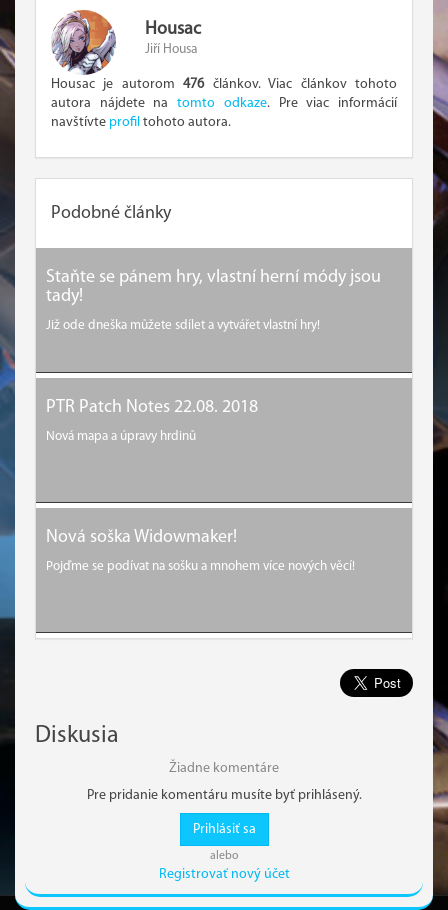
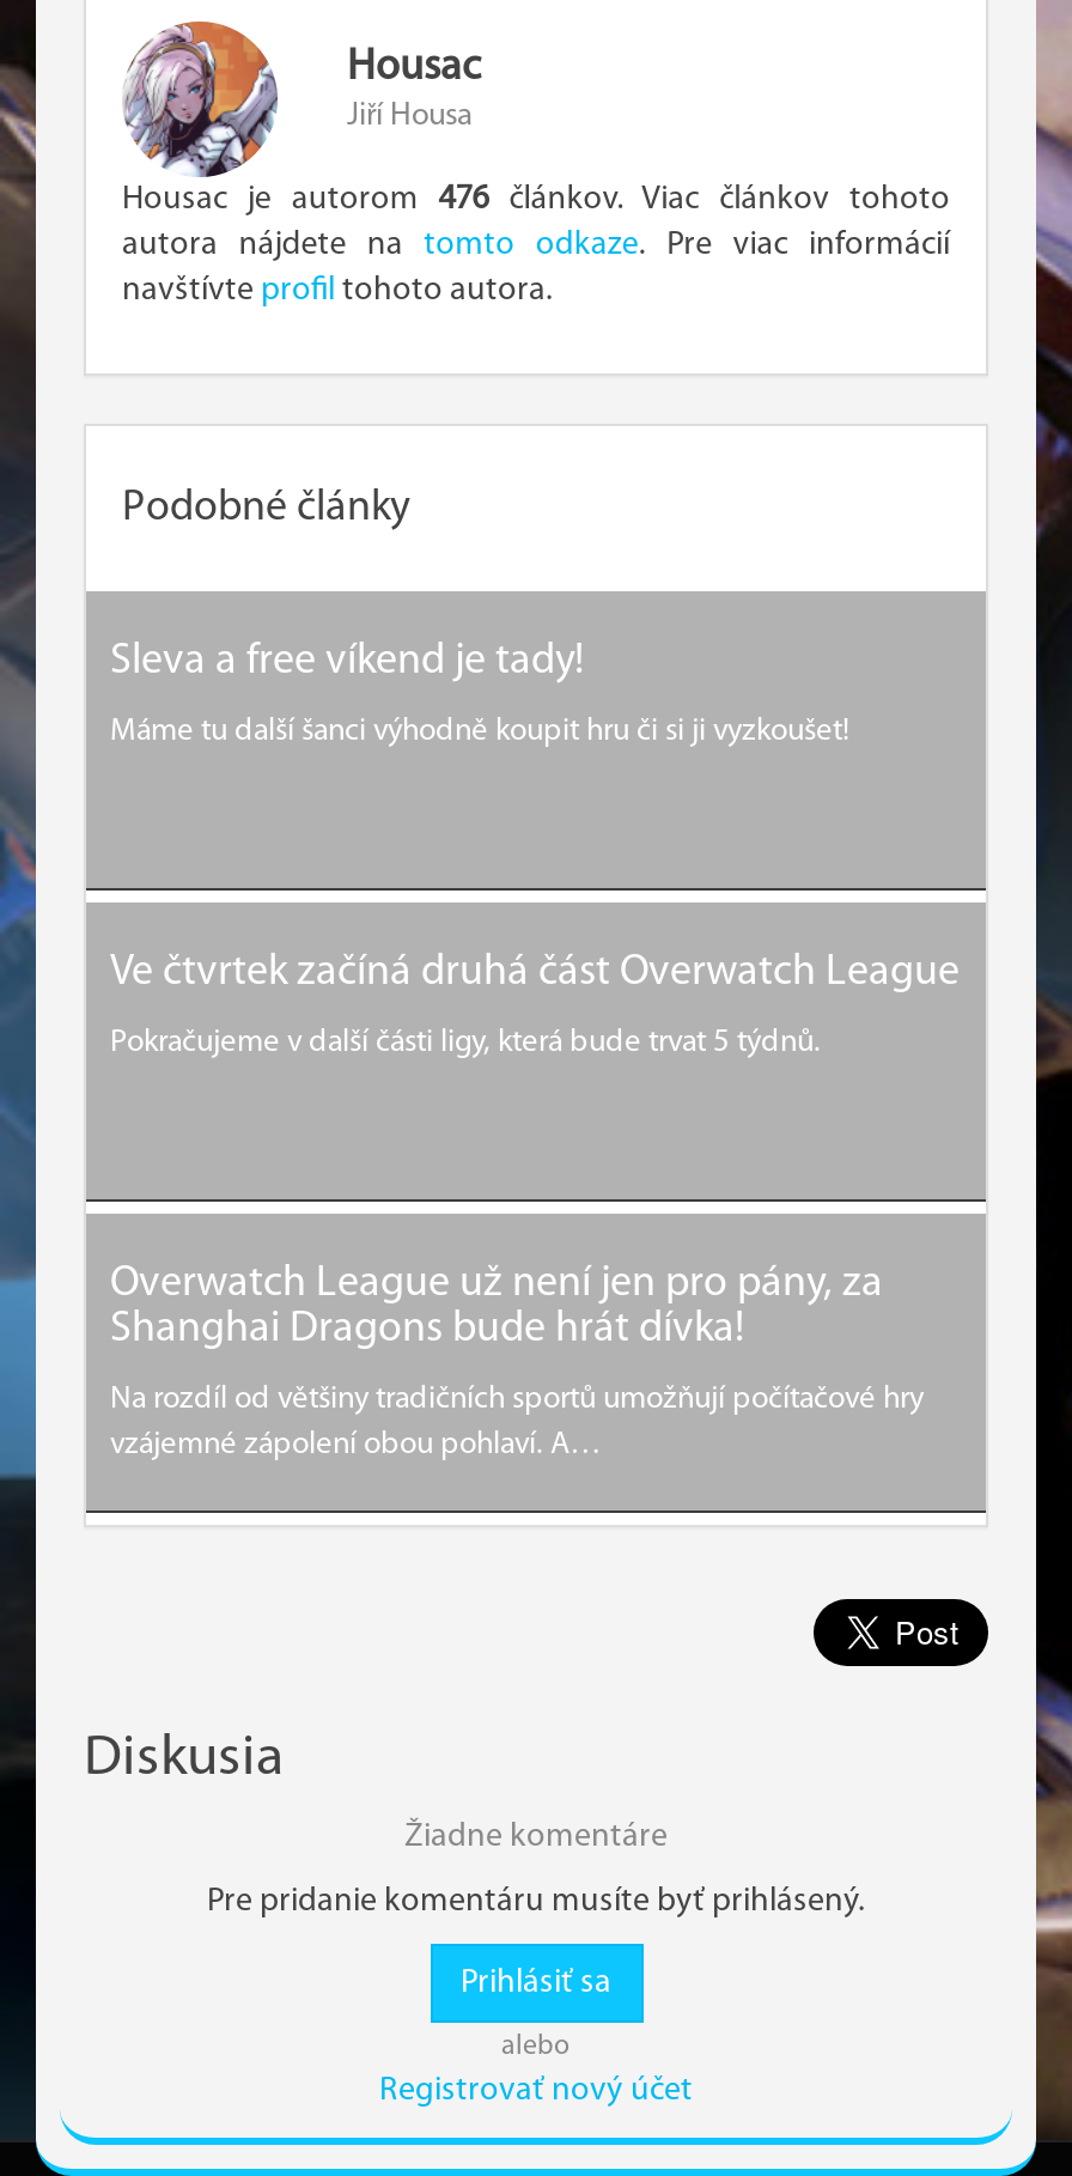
[46,268,381,332] Staňte se pánem hry, vlastní herní módy jsou | tady! | Již ode dneška můžete sdílet a vytvářet vlastní hry! -> [110,639,849,747] Sleva a free víkend je tady! | Máme tu další šanci výhodně koupit hru či si ji vyzkoušet!
[46,398,258,443] PTR Patch Notes 22.08. 2018 | Nová mapa a úpravy hrdinů -> [110,950,960,1058] Ve čtvrtek začíná druhá část Overwatch League | Pokračujeme v další části ligy, která bude trvat 5 týdnů.
[46,528,355,573] Nová soška Widowmaker! | Pojďme se podívat na sošku a mnohem více nových věcí! -> [110,1262,924,1460] Overwatch League už není jen pro pány, za | Shanghai Dragons bude hrát dívka! | Na rozdíl od většiny tradičních sportů umožňují počítačové hry | vzájemné zápolení obou pohlaví. A…

